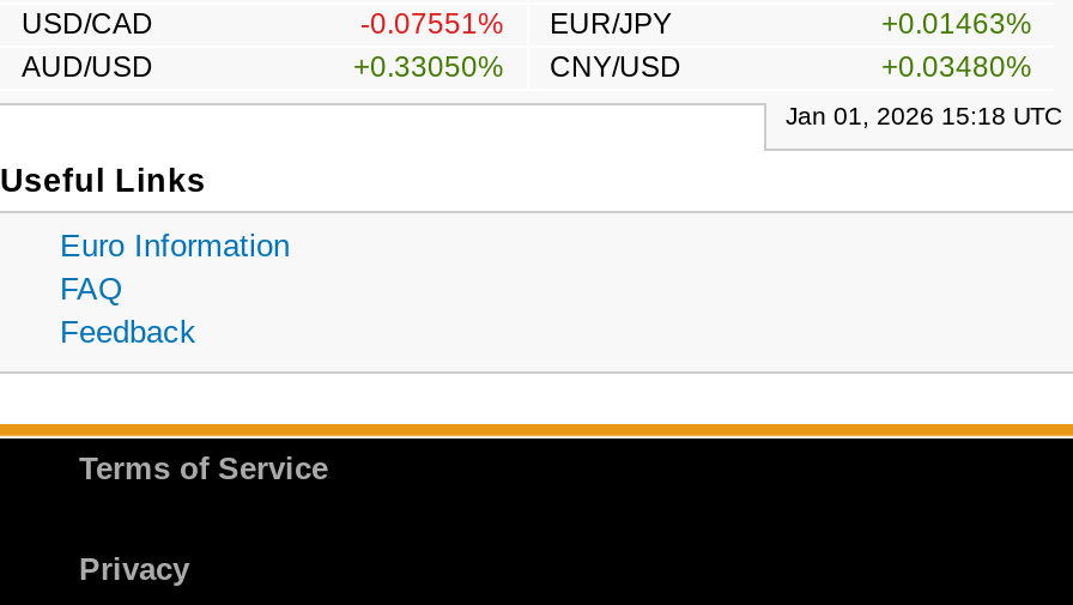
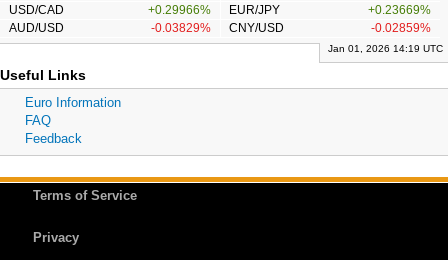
[360,7,672,41] -0.07551% EUR/JPY -> [147,3,280,17] +0.29966% EUR/JPY
[881,7,1032,41] +0.01463% -> [368,3,431,17] +0.23669%
[353,50,681,84] +0.33050% CNY/USD -> [150,21,284,35] -0.03829% CNY/USD
[881,50,1032,84] +0.03480% -> [371,21,431,35] -0.02859%
[786,103,1061,129] Jan 01, 2026 15:18 UTC -> [328,43,443,54] Jan 01, 2026 14:19 UTC

